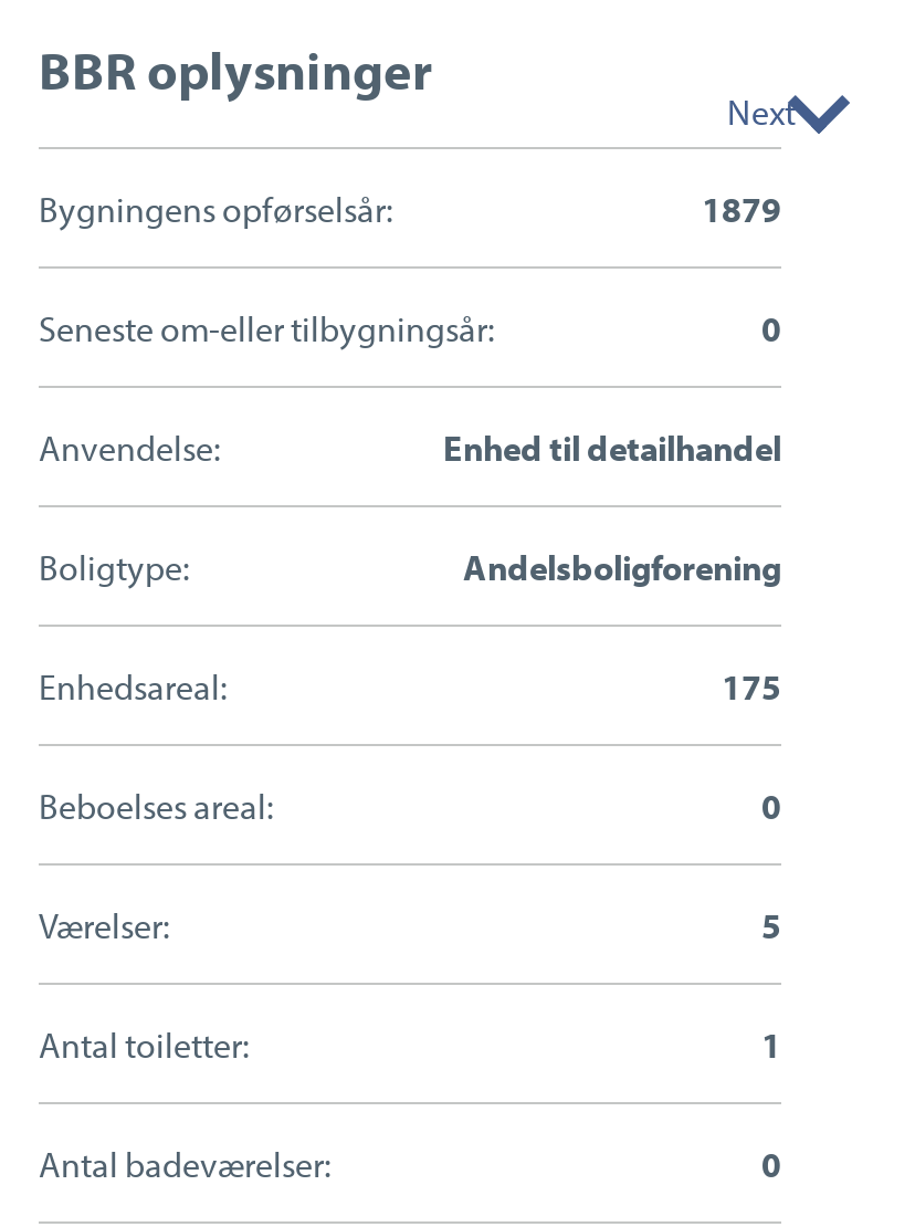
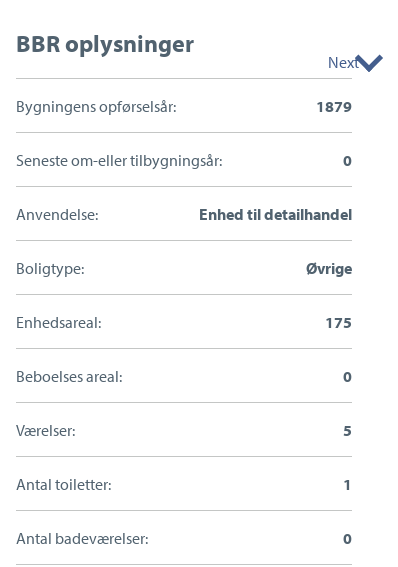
[463,544,781,588] Andelsboligforening -> [306,258,352,278] Øvrige

